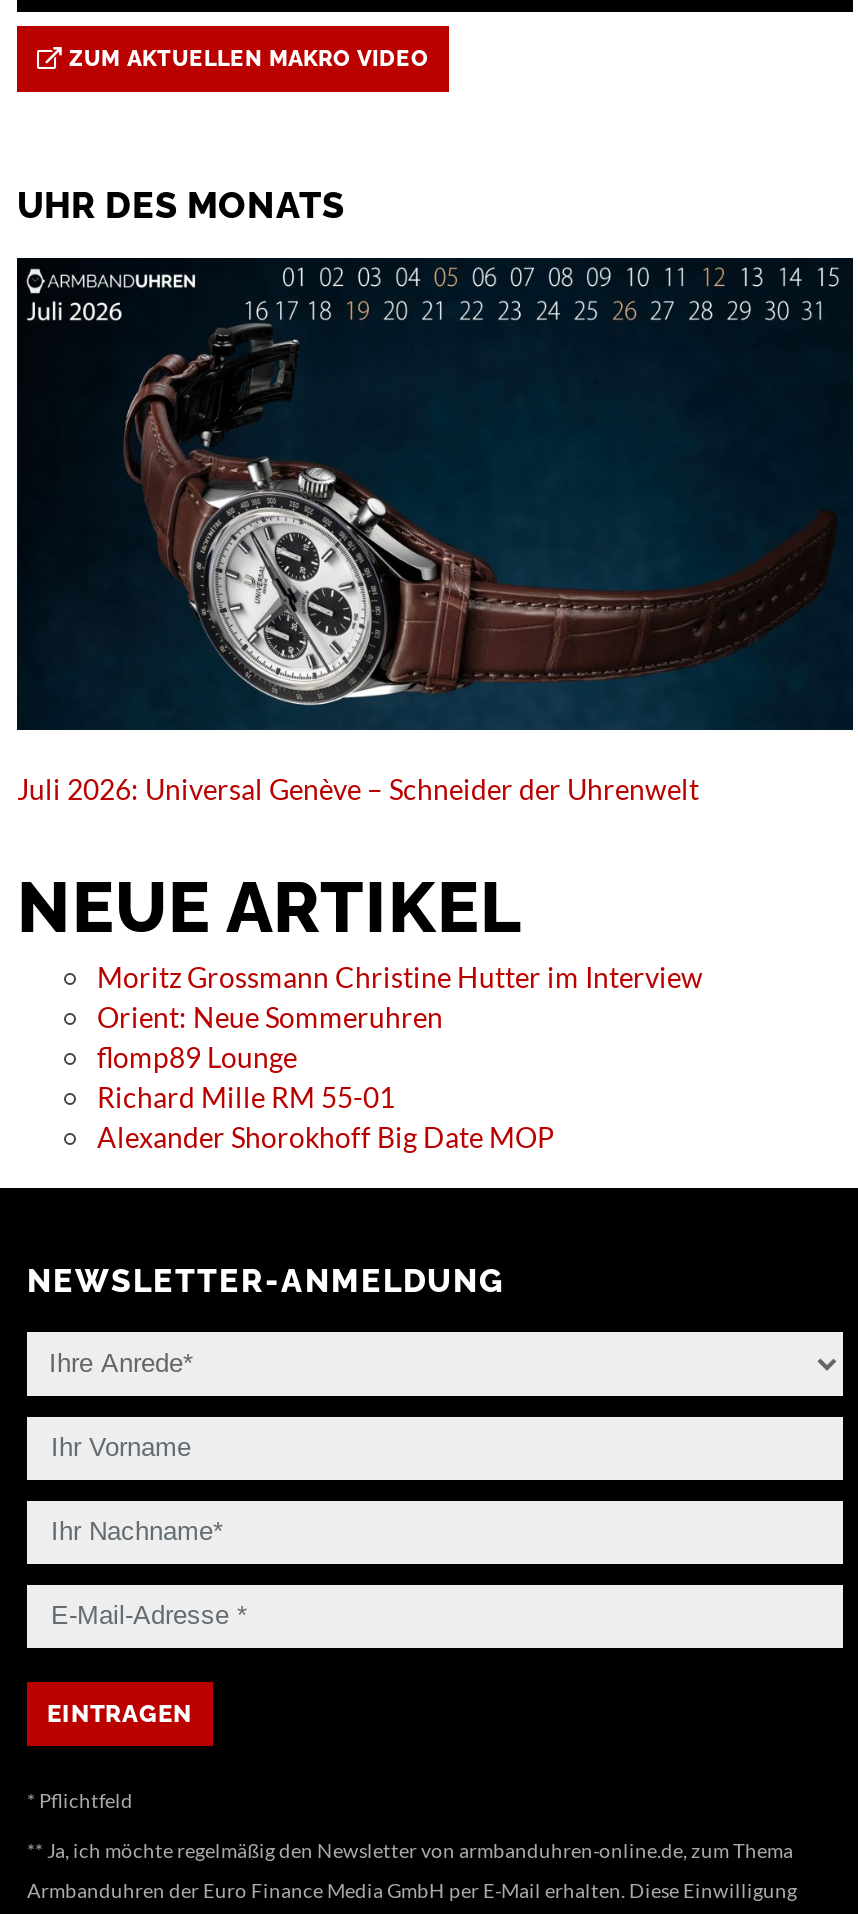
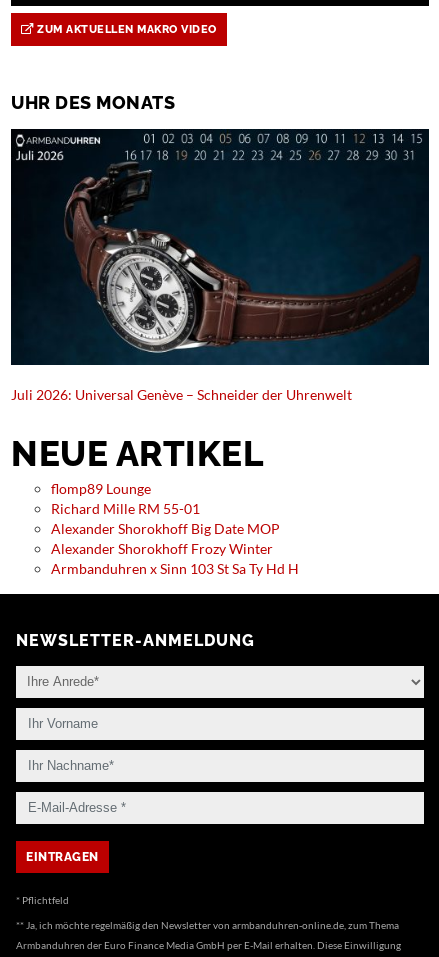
[97,959,703,1033] Moritz Grossmann Christine Hutter im Interview | Orient: Neue Sommeruhren -> none
moved [97,1039,555,1153] -> [51,479,280,536]: flomp89 Lounge | Richard Mille RM 55-01 | Alexander Shorokhoff Big Date MOP
none -> [51,539,299,576] Alexander Shorokhoff Frozy Winter | Armbanduhren x Sinn 103 St Sa Ty Hd H

